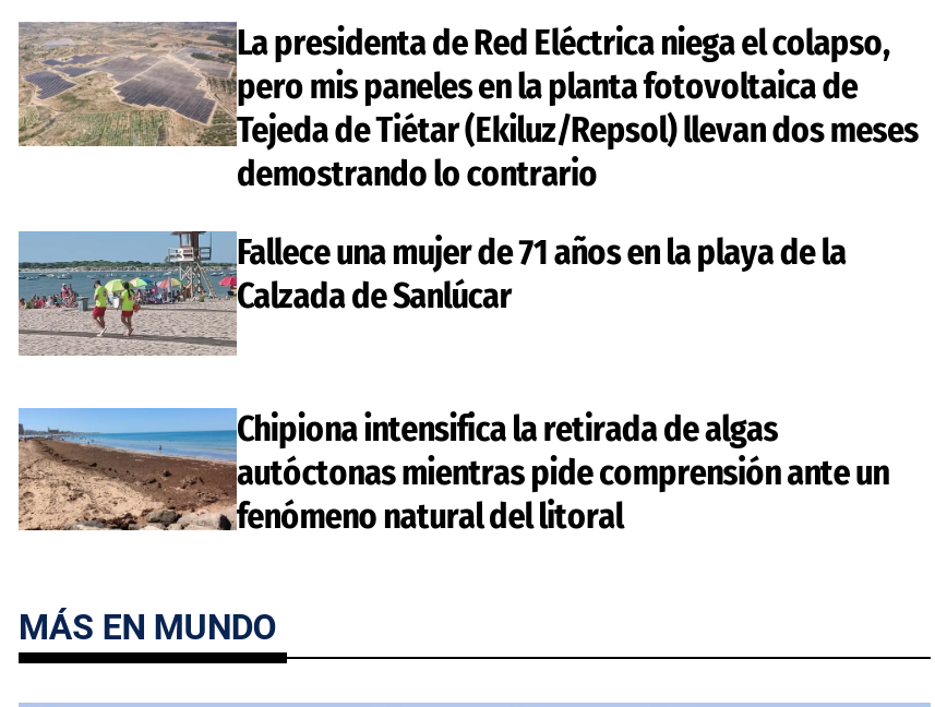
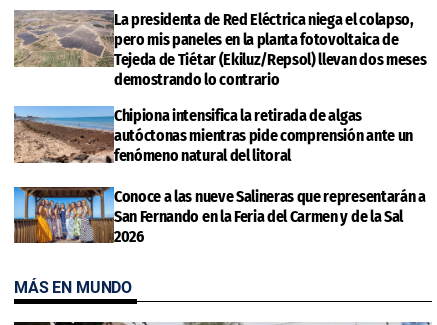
[237,232,846,317] Fallece una mujer de 71 años en la playa de la | Calzada de Sanlúcar -> none
moved [14,407,889,536] -> [12,106,413,165]: [image] | Chipiona intensifica la retirada de algas | autóctonas mientras pide comprensión ante un | fenómeno natural del litoral
none -> [14,186,426,246] [image] | Conoce a las nueve Salineras que representarán a | San Fernando en la Feria del Carmen y de la Sal | 2026

